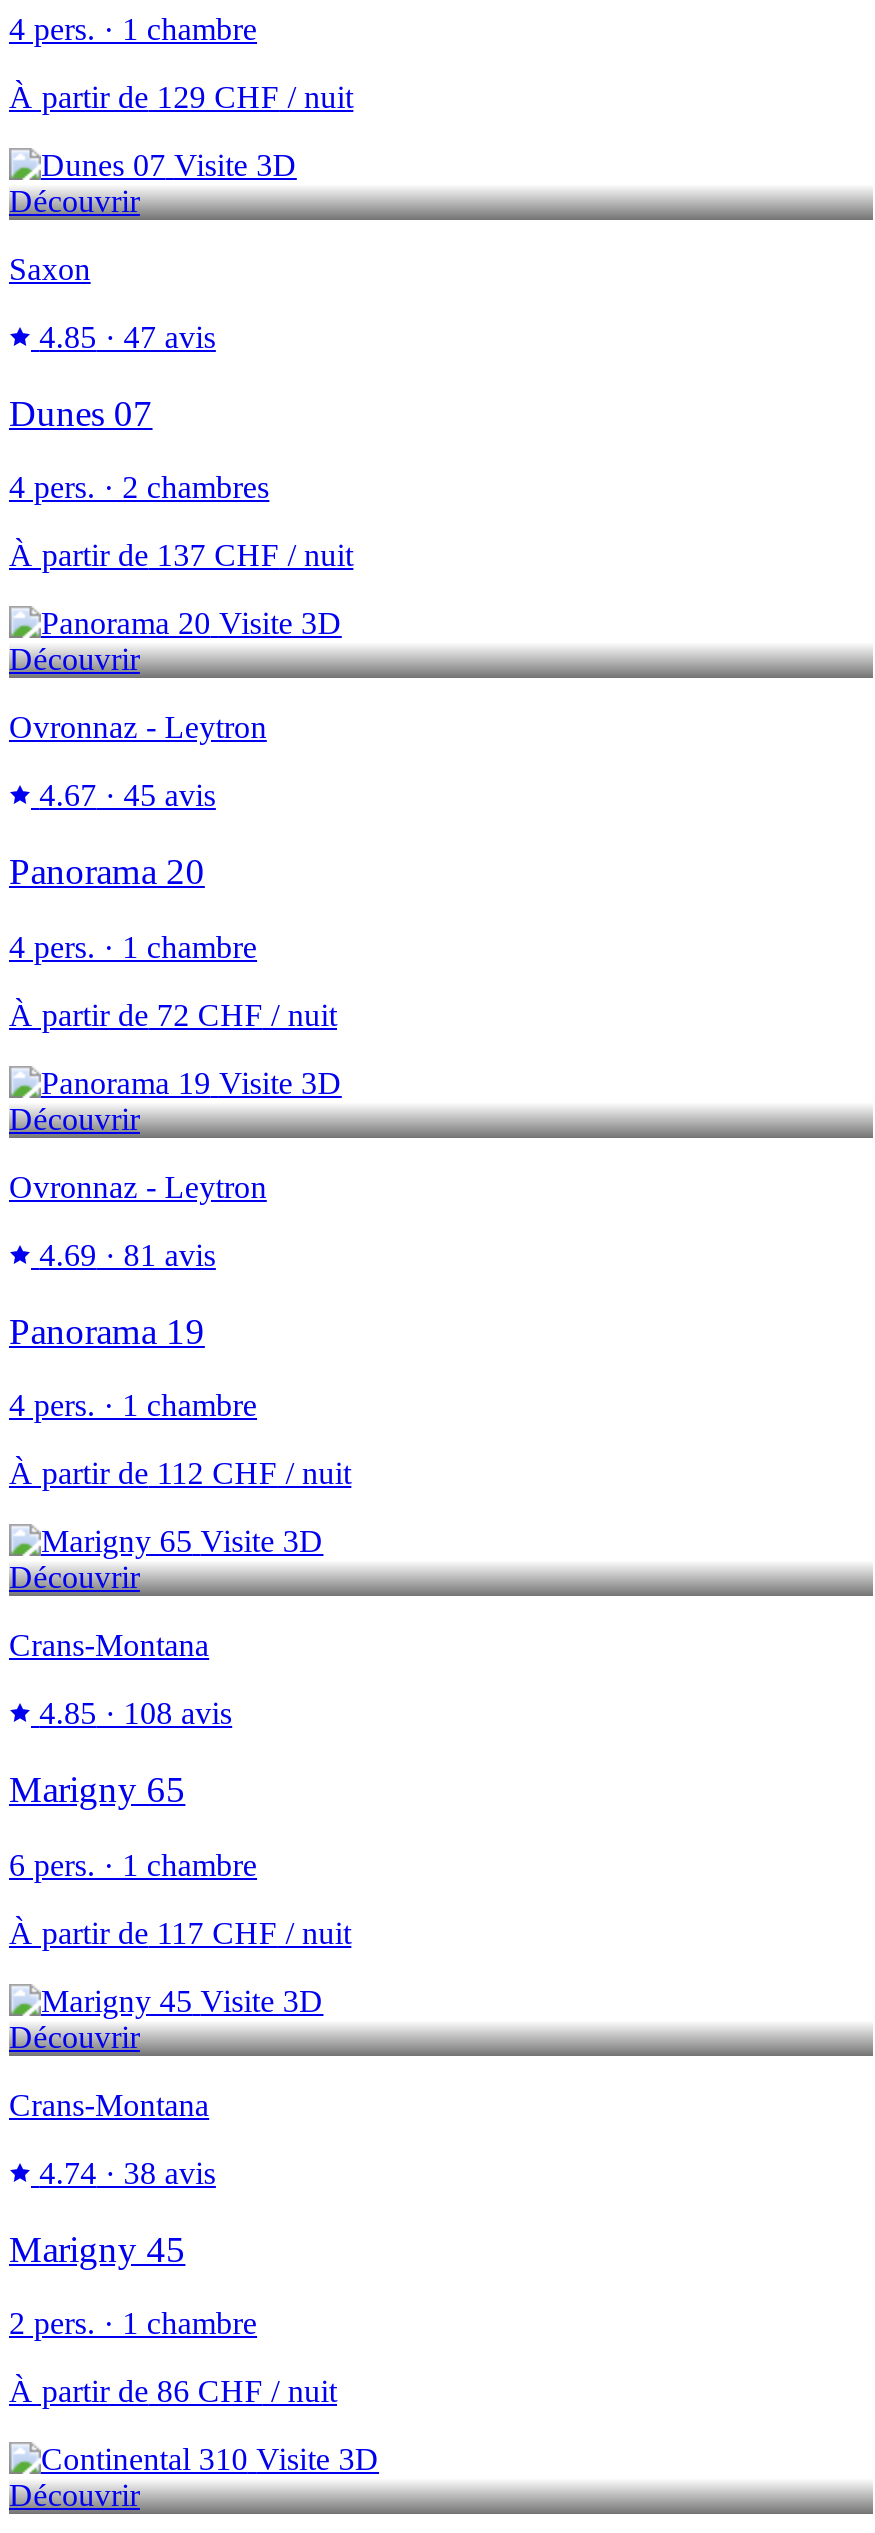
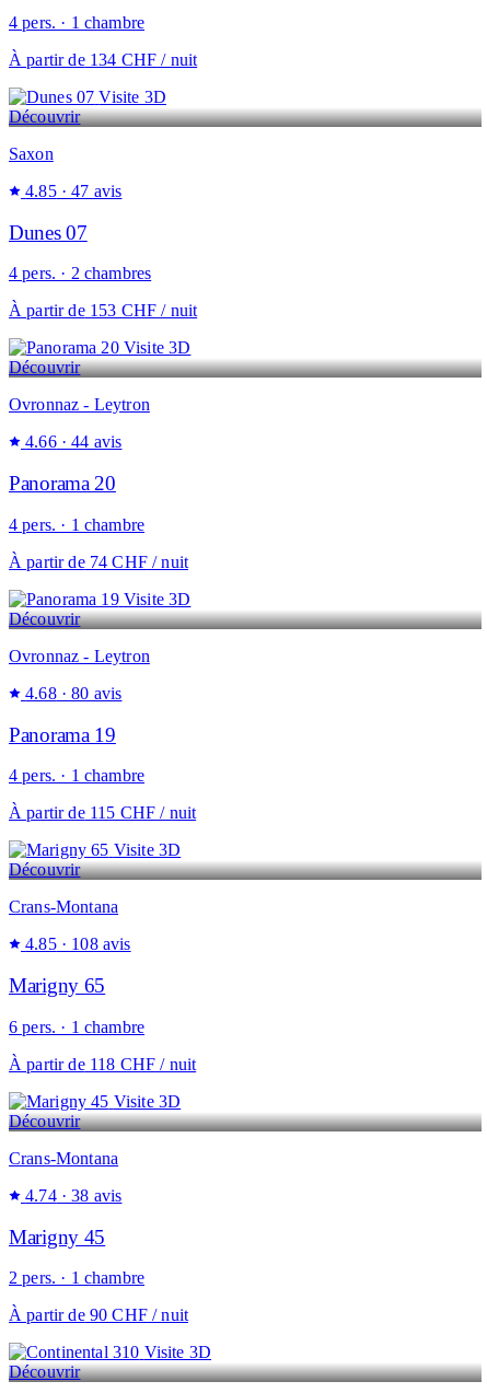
[9,80,353,114] À partir de 129 CHF / nuit -> [9,50,197,69] À partir de 134 CHF / nuit
[9,539,353,573] À partir de 137 CHF / nuit -> [9,301,197,320] À partir de 153 CHF / nuit
[39,779,216,813] 4.67 · 45 avis -> [25,433,122,451] 4.66 · 44 avis
[9,998,337,1032] À partir de 72 CHF / nuit -> [9,552,188,571] À partir de 74 CHF / nuit
[39,1238,216,1272] 4.69 · 81 avis -> [25,684,122,702] 4.68 · 80 avis
[9,1457,351,1491] À partir de 112 CHF / nuit -> [9,804,196,822] À partir de 115 CHF / nuit
[9,1916,351,1950] À partir de 117 CHF / nuit -> [9,1055,196,1073] À partir de 118 CHF / nuit
[9,2374,337,2408] À partir de 86 CHF / nuit -> [9,1306,188,1324] À partir de 90 CHF / nuit

